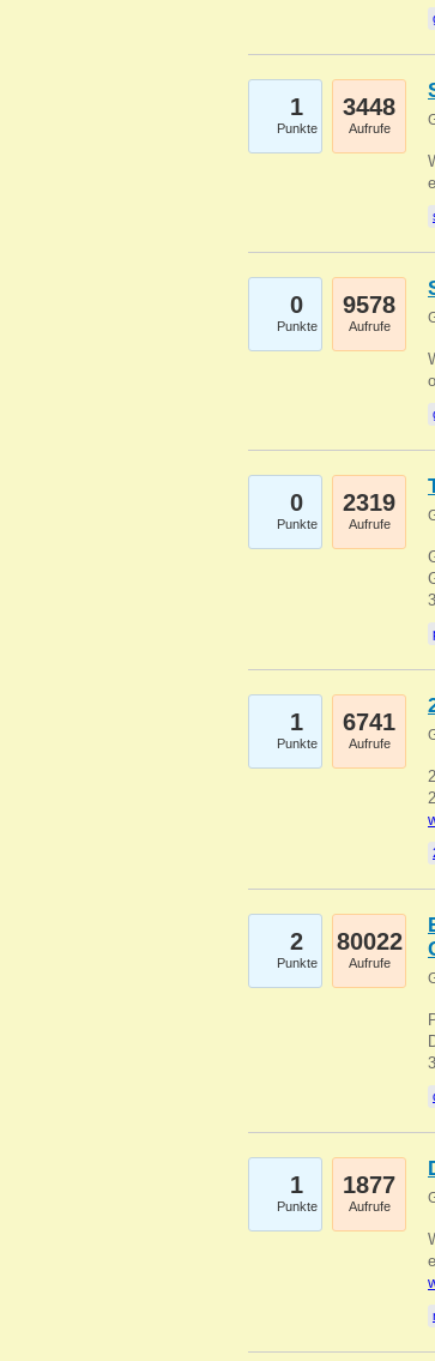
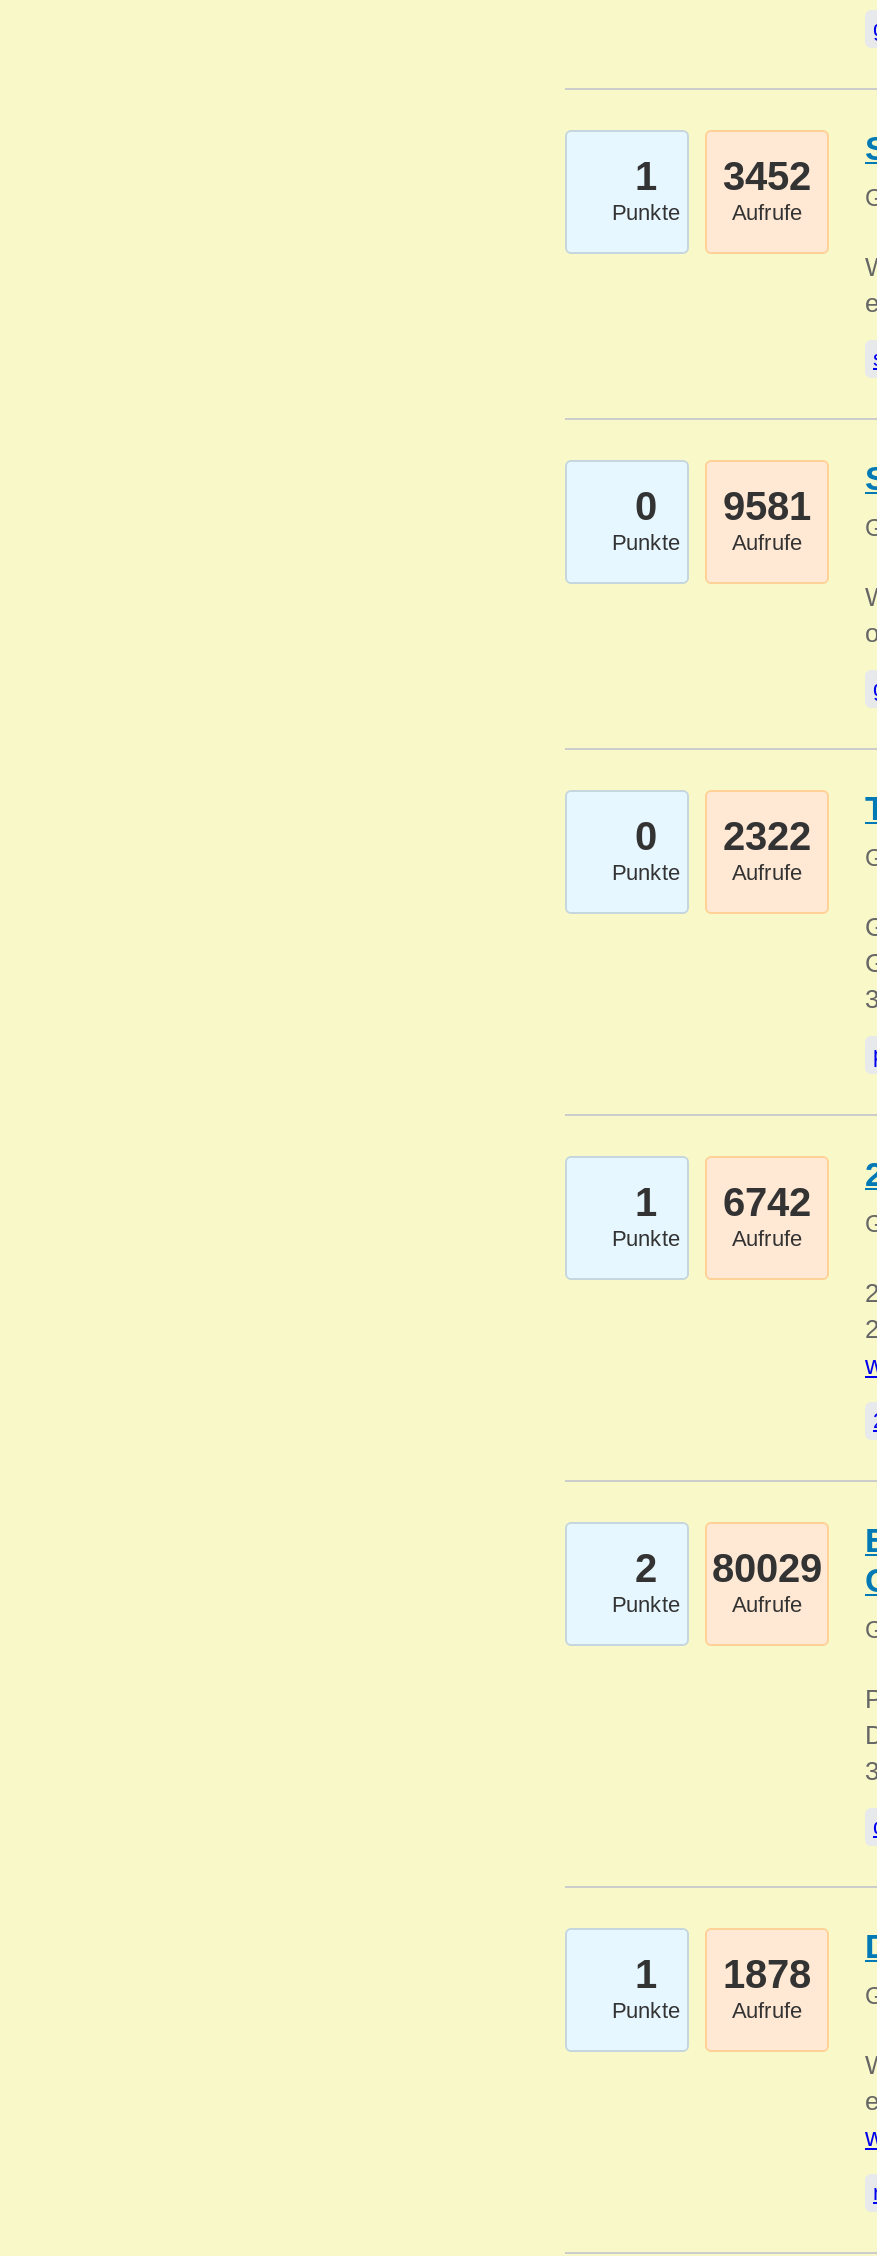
[343,94,395,120] 3448 -> [723,154,811,198] 3452
[343,291,395,318] 9578 -> [723,484,811,528] 9581
[343,489,395,516] 2319 -> [723,814,811,858] 2322
[343,709,395,735] 6741 -> [723,1180,811,1224] 6742
[336,928,402,954] 80022 -> [712,1546,822,1590] 80029
[343,1172,395,1198] 1877 -> [723,1952,811,1996] 1878

